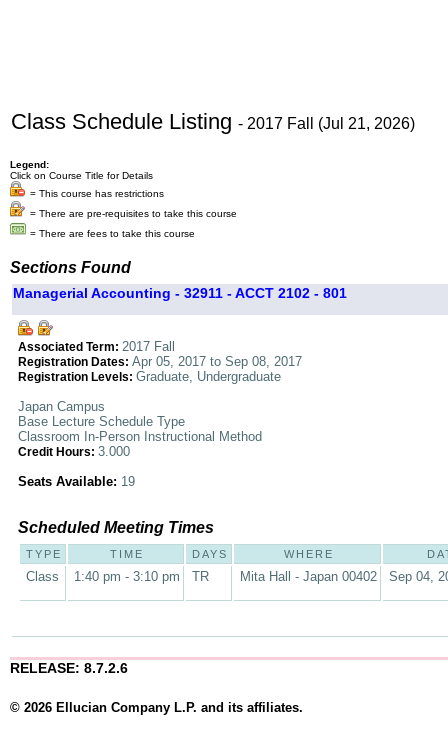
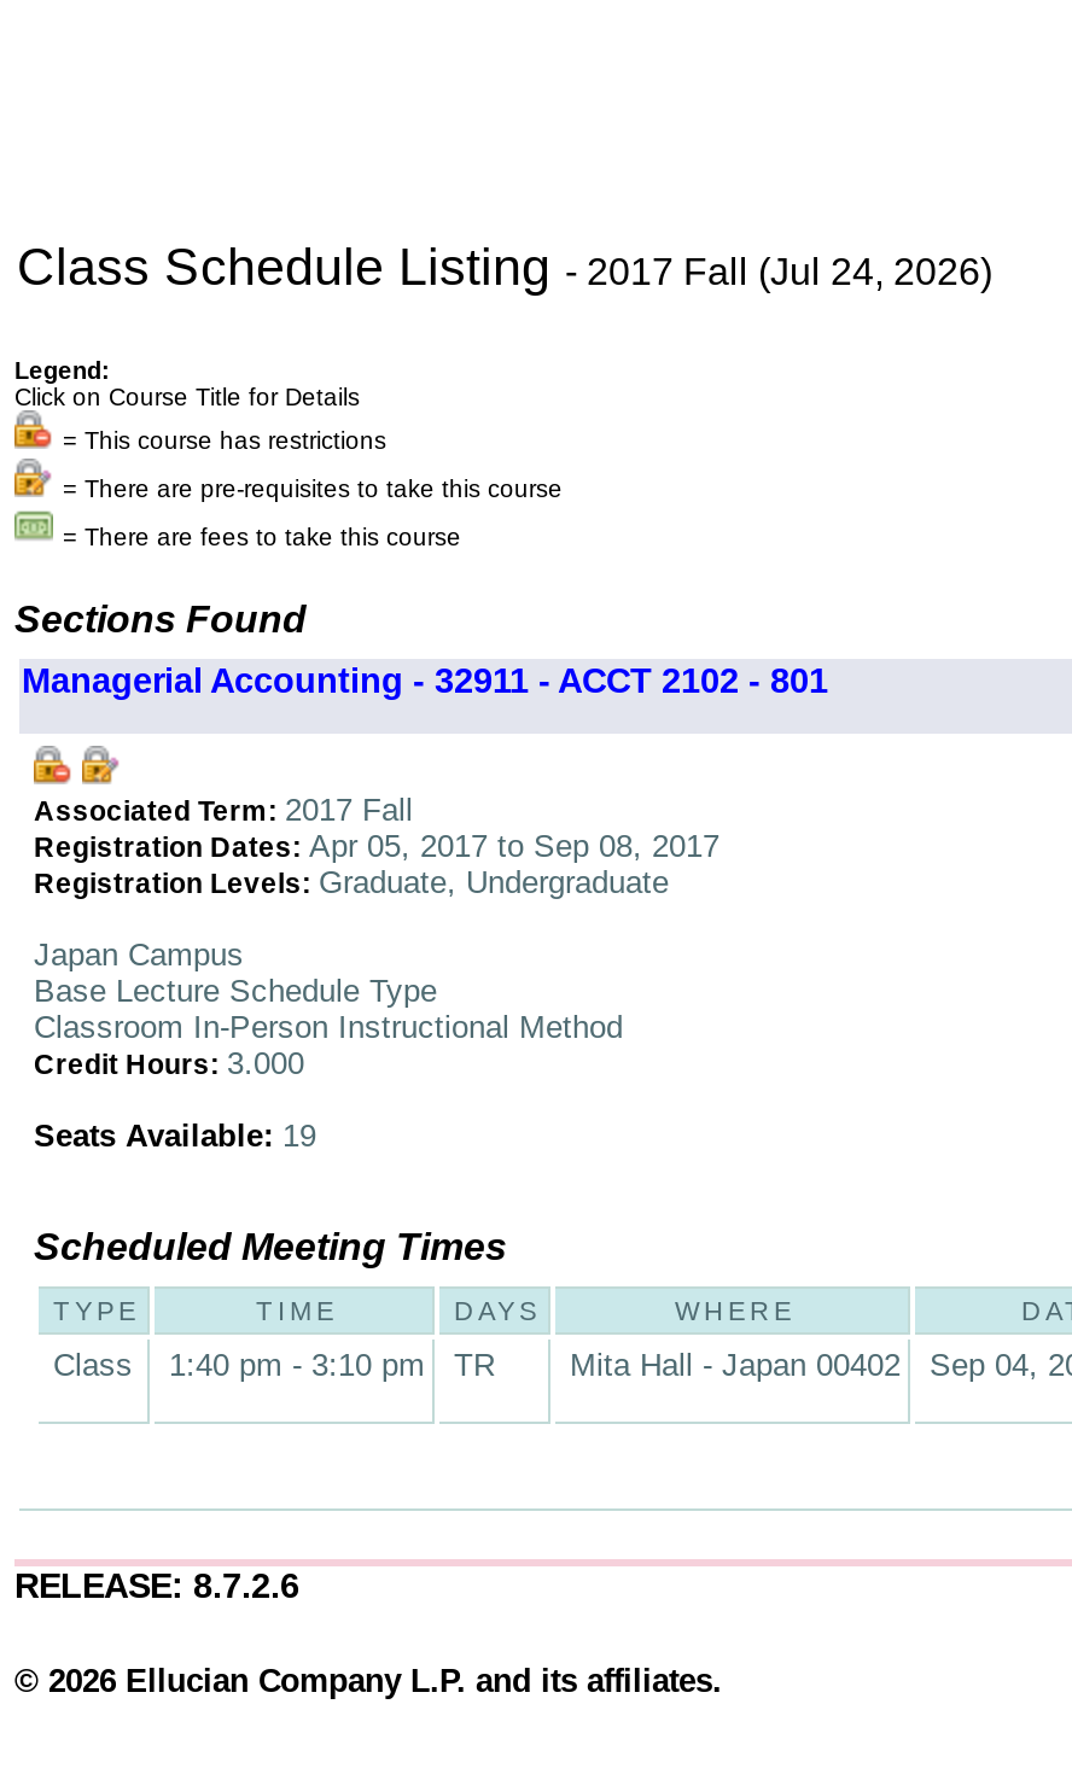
[11,109,415,134] Class Schedule Listing - 2017 Fall (Jul 21, 2026) -> [17,237,992,297] Class Schedule Listing - 2017 Fall (Jul 24, 2026)

